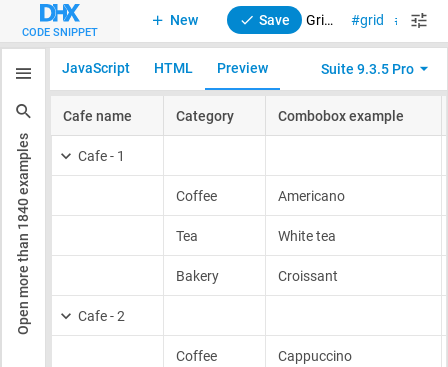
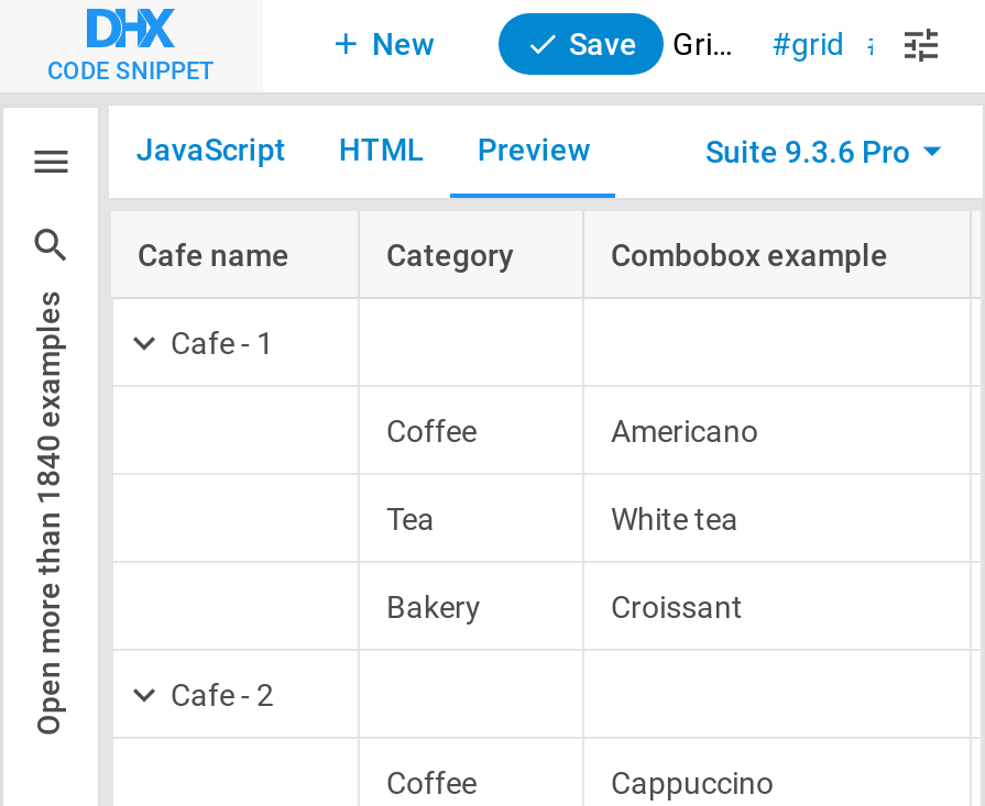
[321,59,414,78] Suite 9.3.5 Pro -> [705,130,910,172] Suite 9.3.6 Pro

